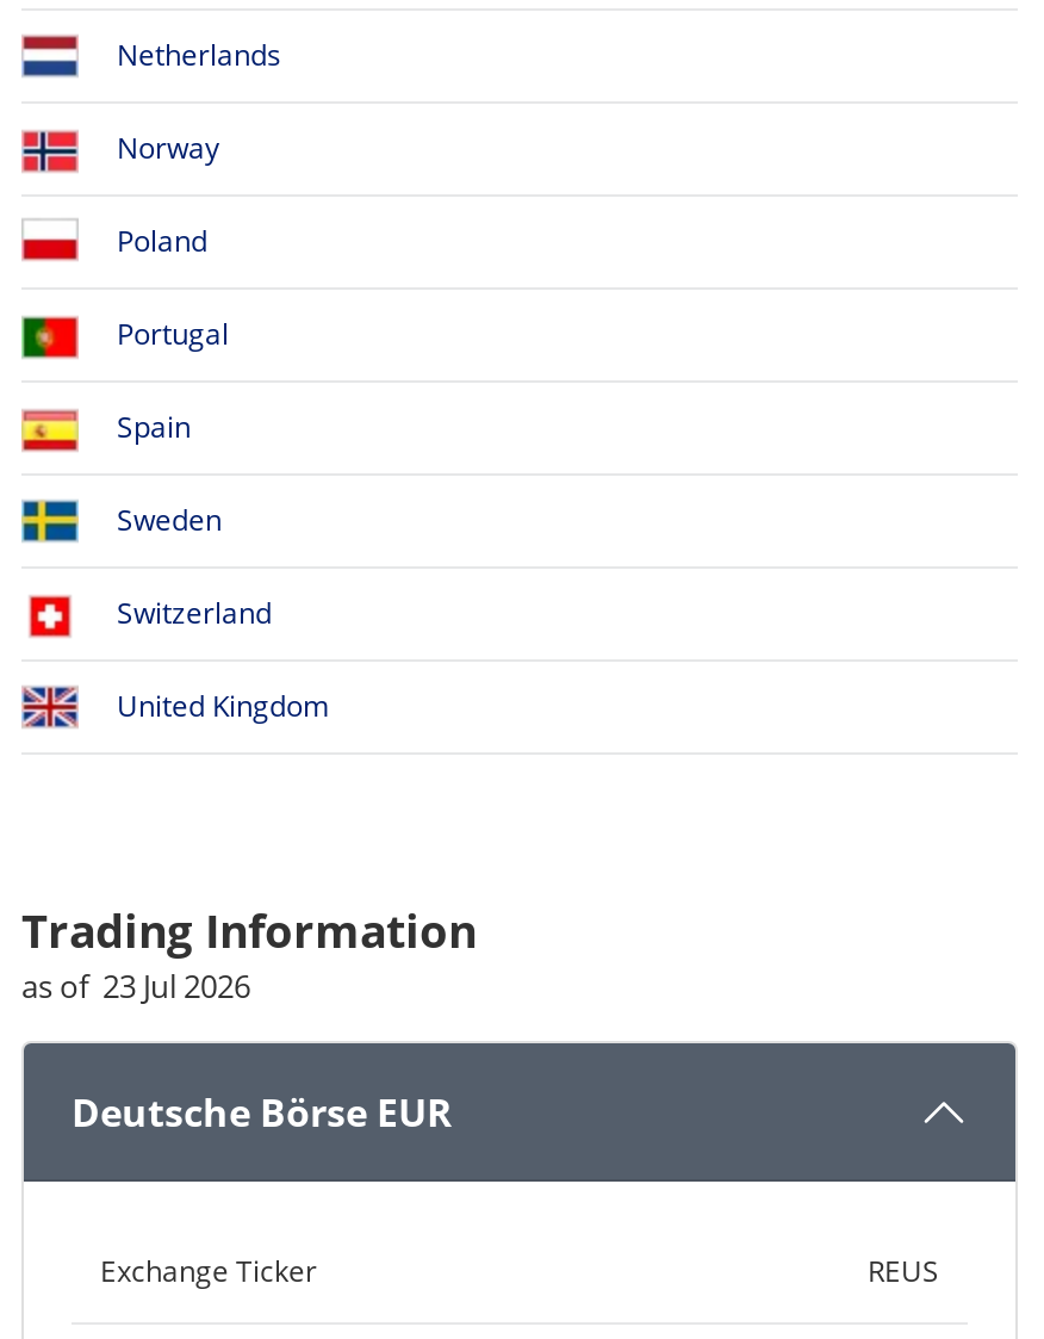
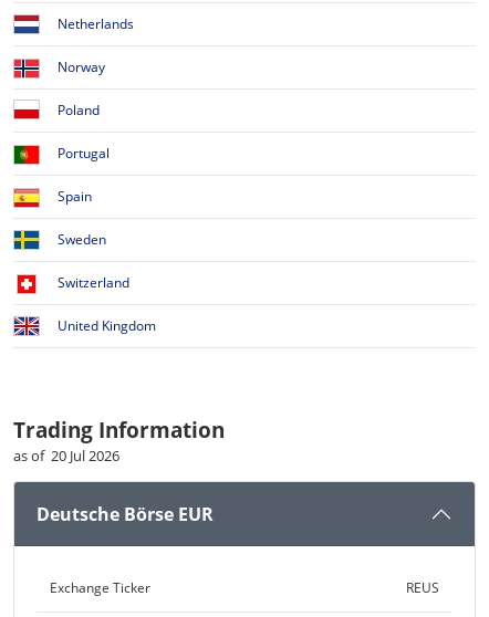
[21,965,250,1008] as of 23 Jul 2026 -> [13,446,119,466] as of 20 Jul 2026

